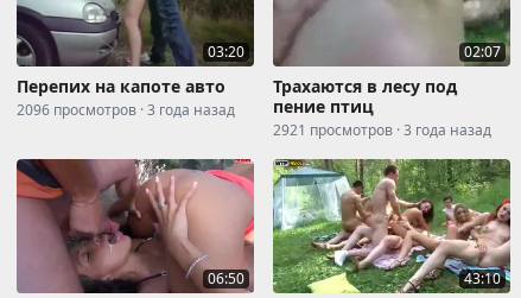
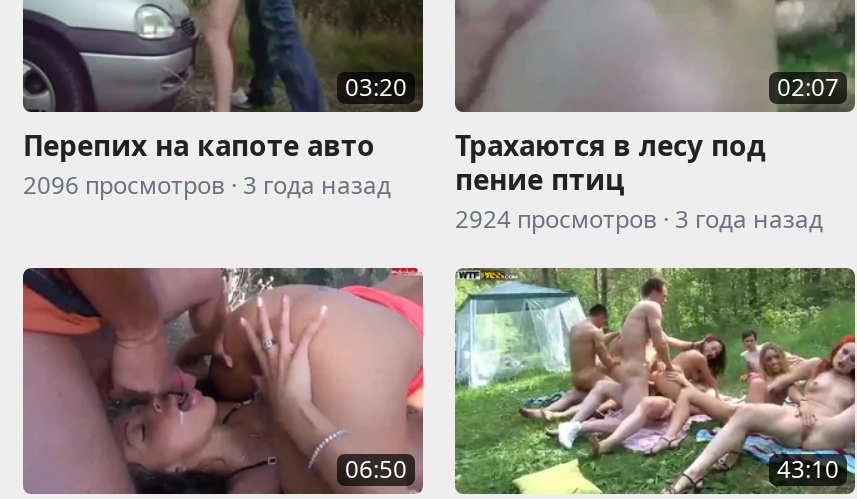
[273,120,491,140] 2921 просмотров · 3 года назад -> [455,202,823,236] 2924 просмотров · 3 года назад

